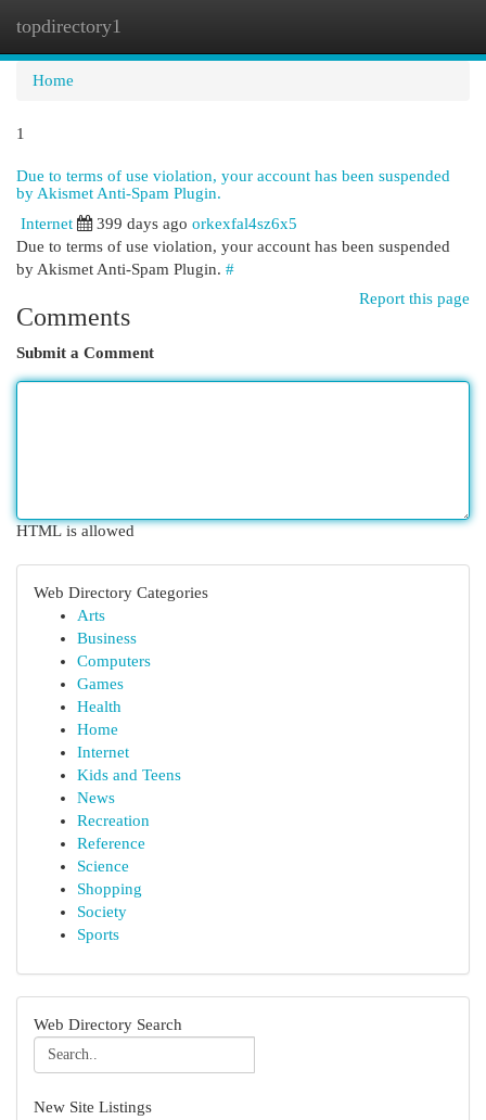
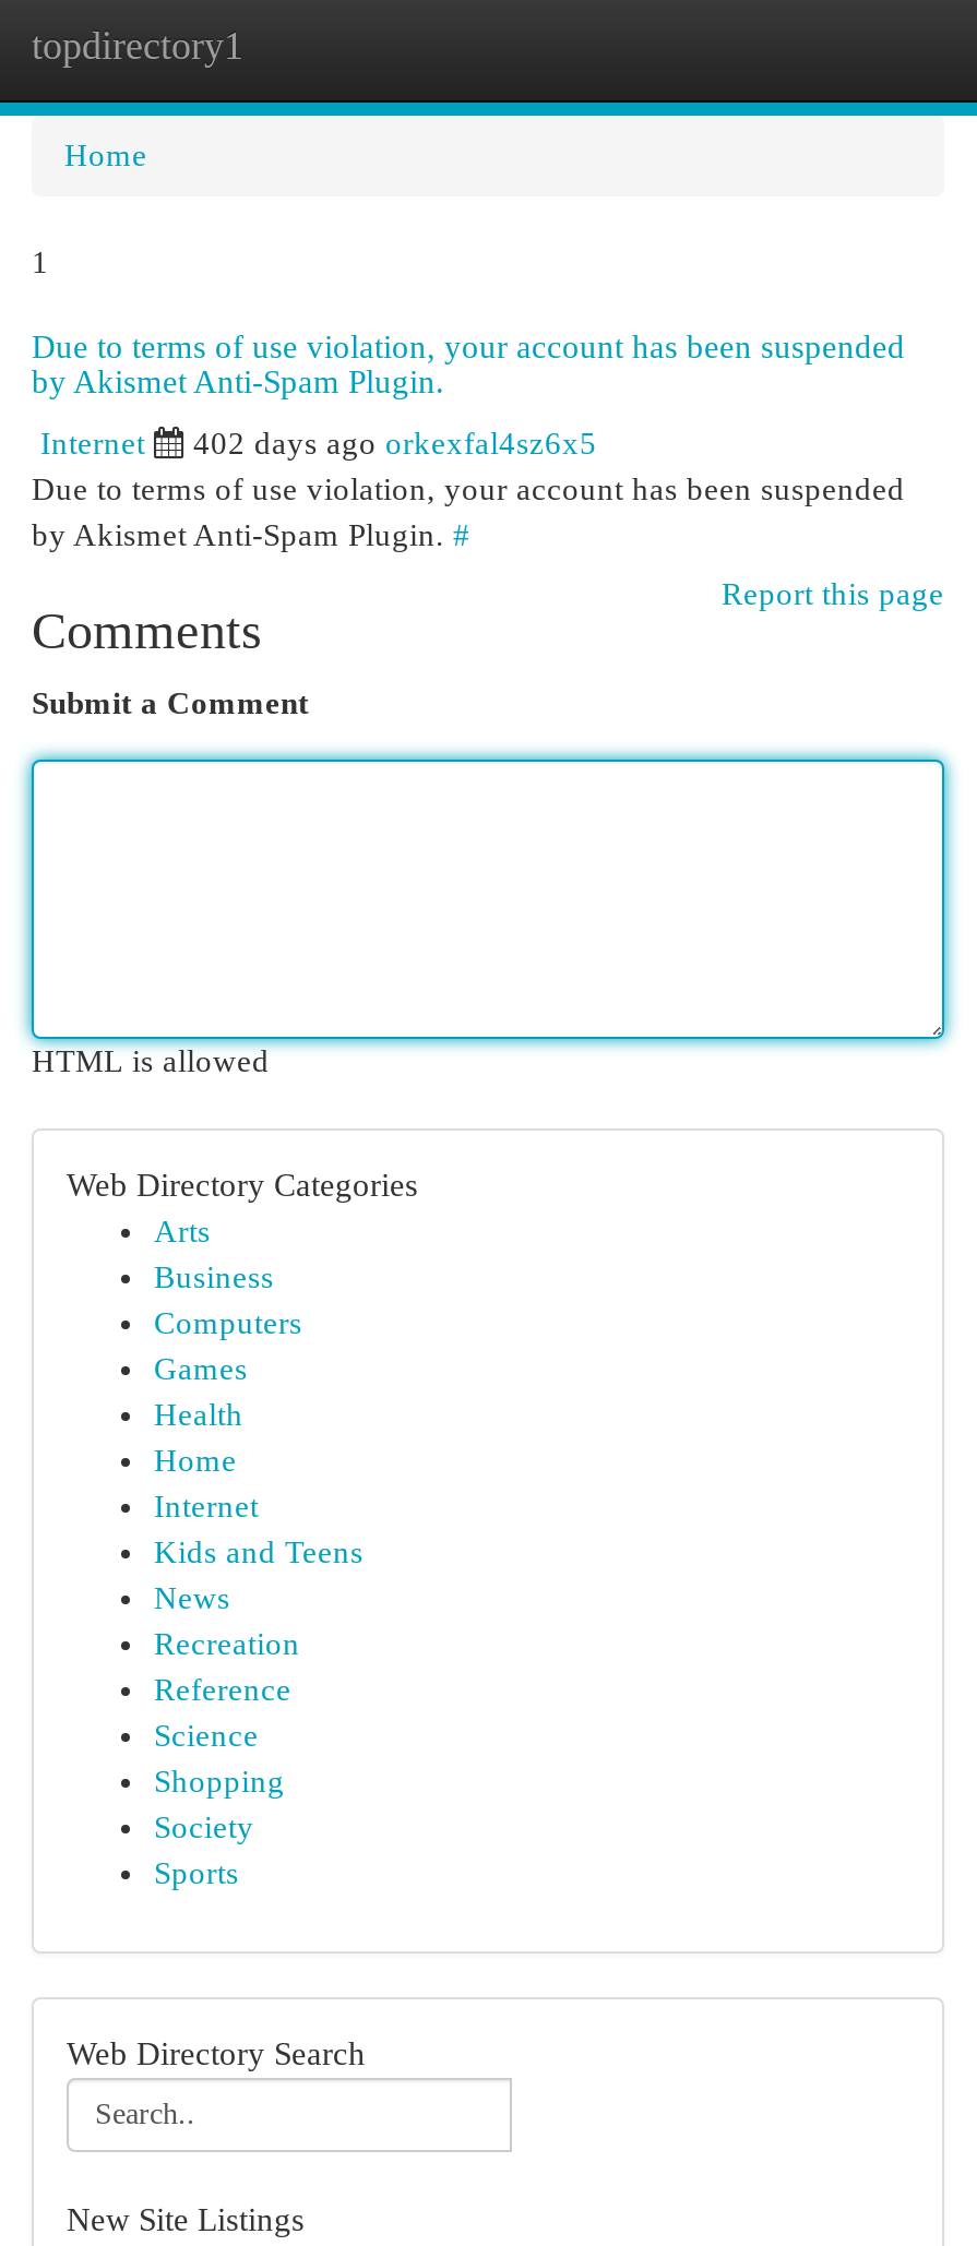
[97,215,297,232] 399 days ago orkexfal4sz6x5 -> [193,426,597,461] 402 days ago orkexfal4sz6x5

